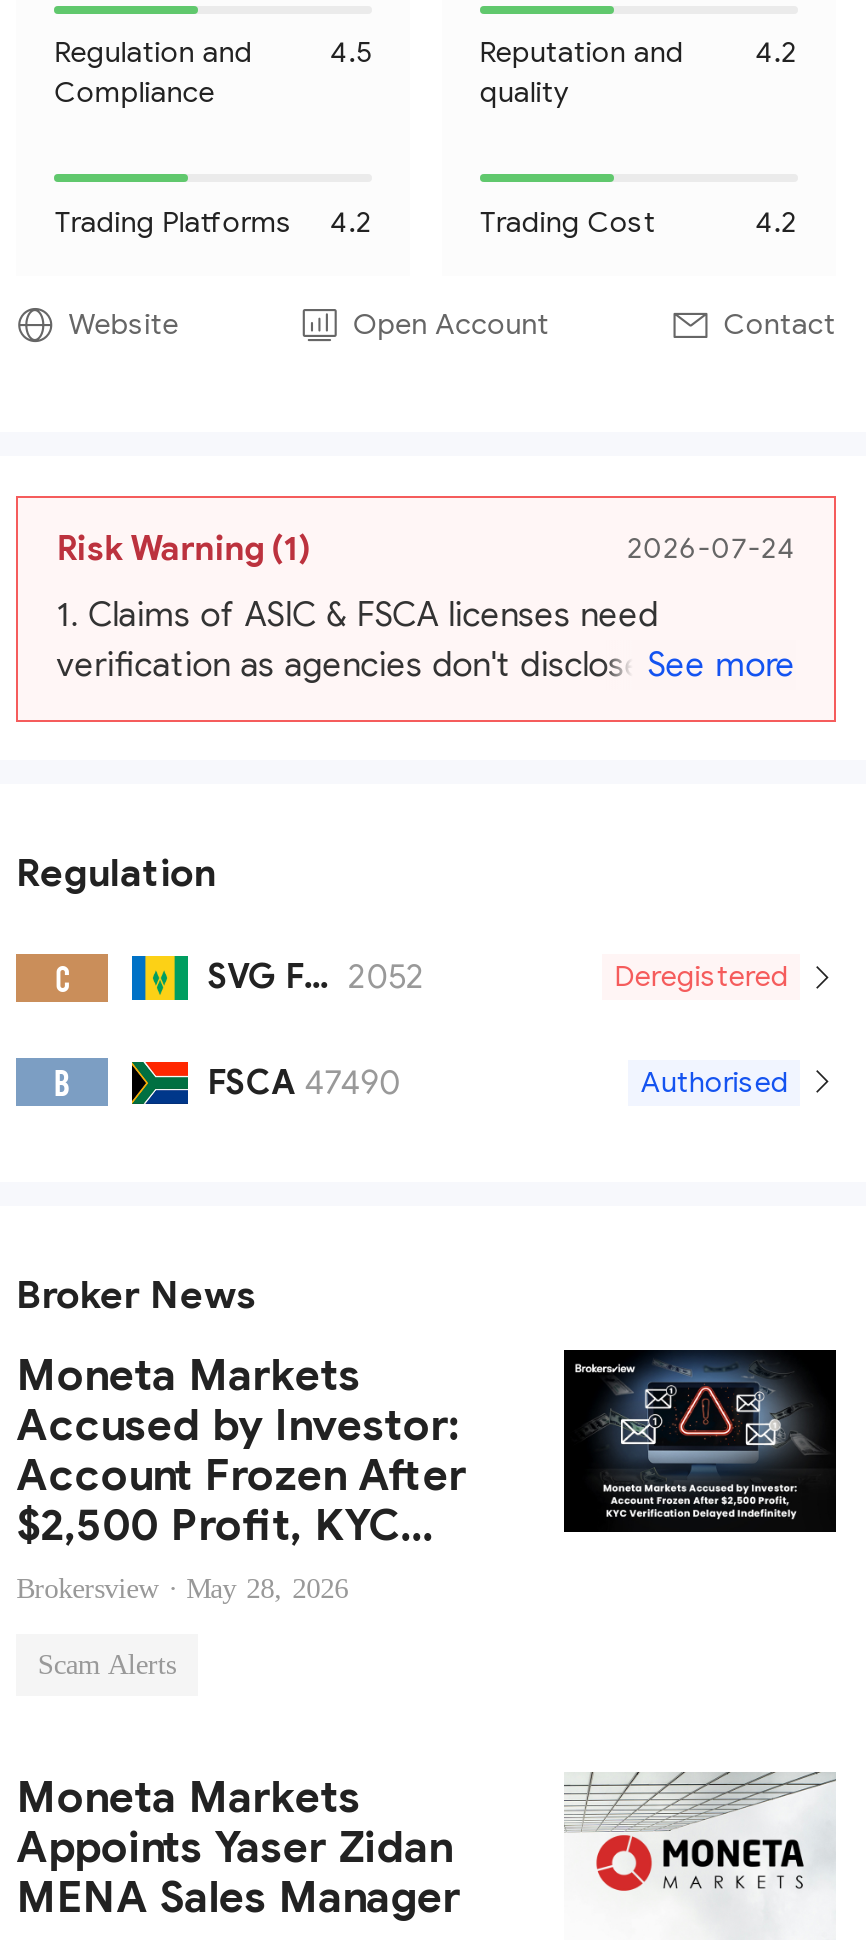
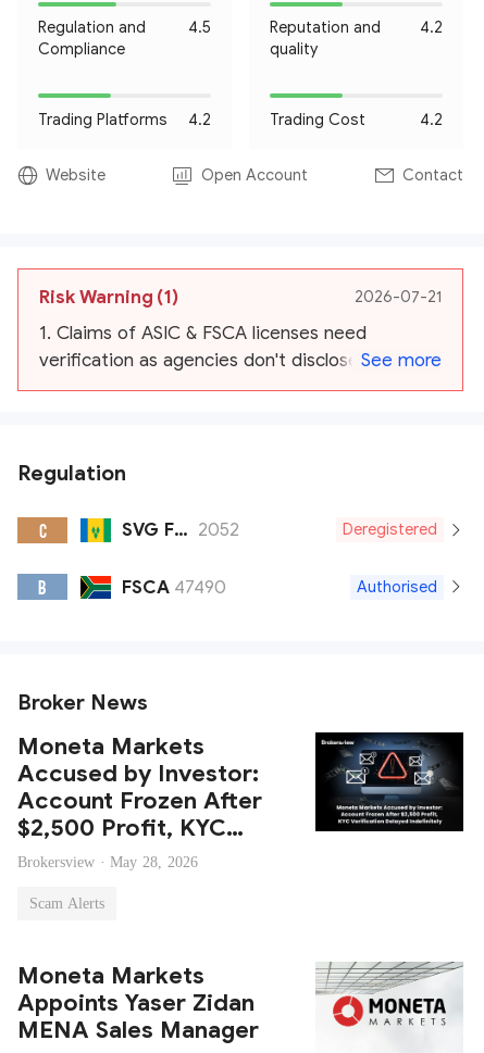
[628,530,796,566] 2026-07-24 -> [354,287,441,306] 2026-07-21

